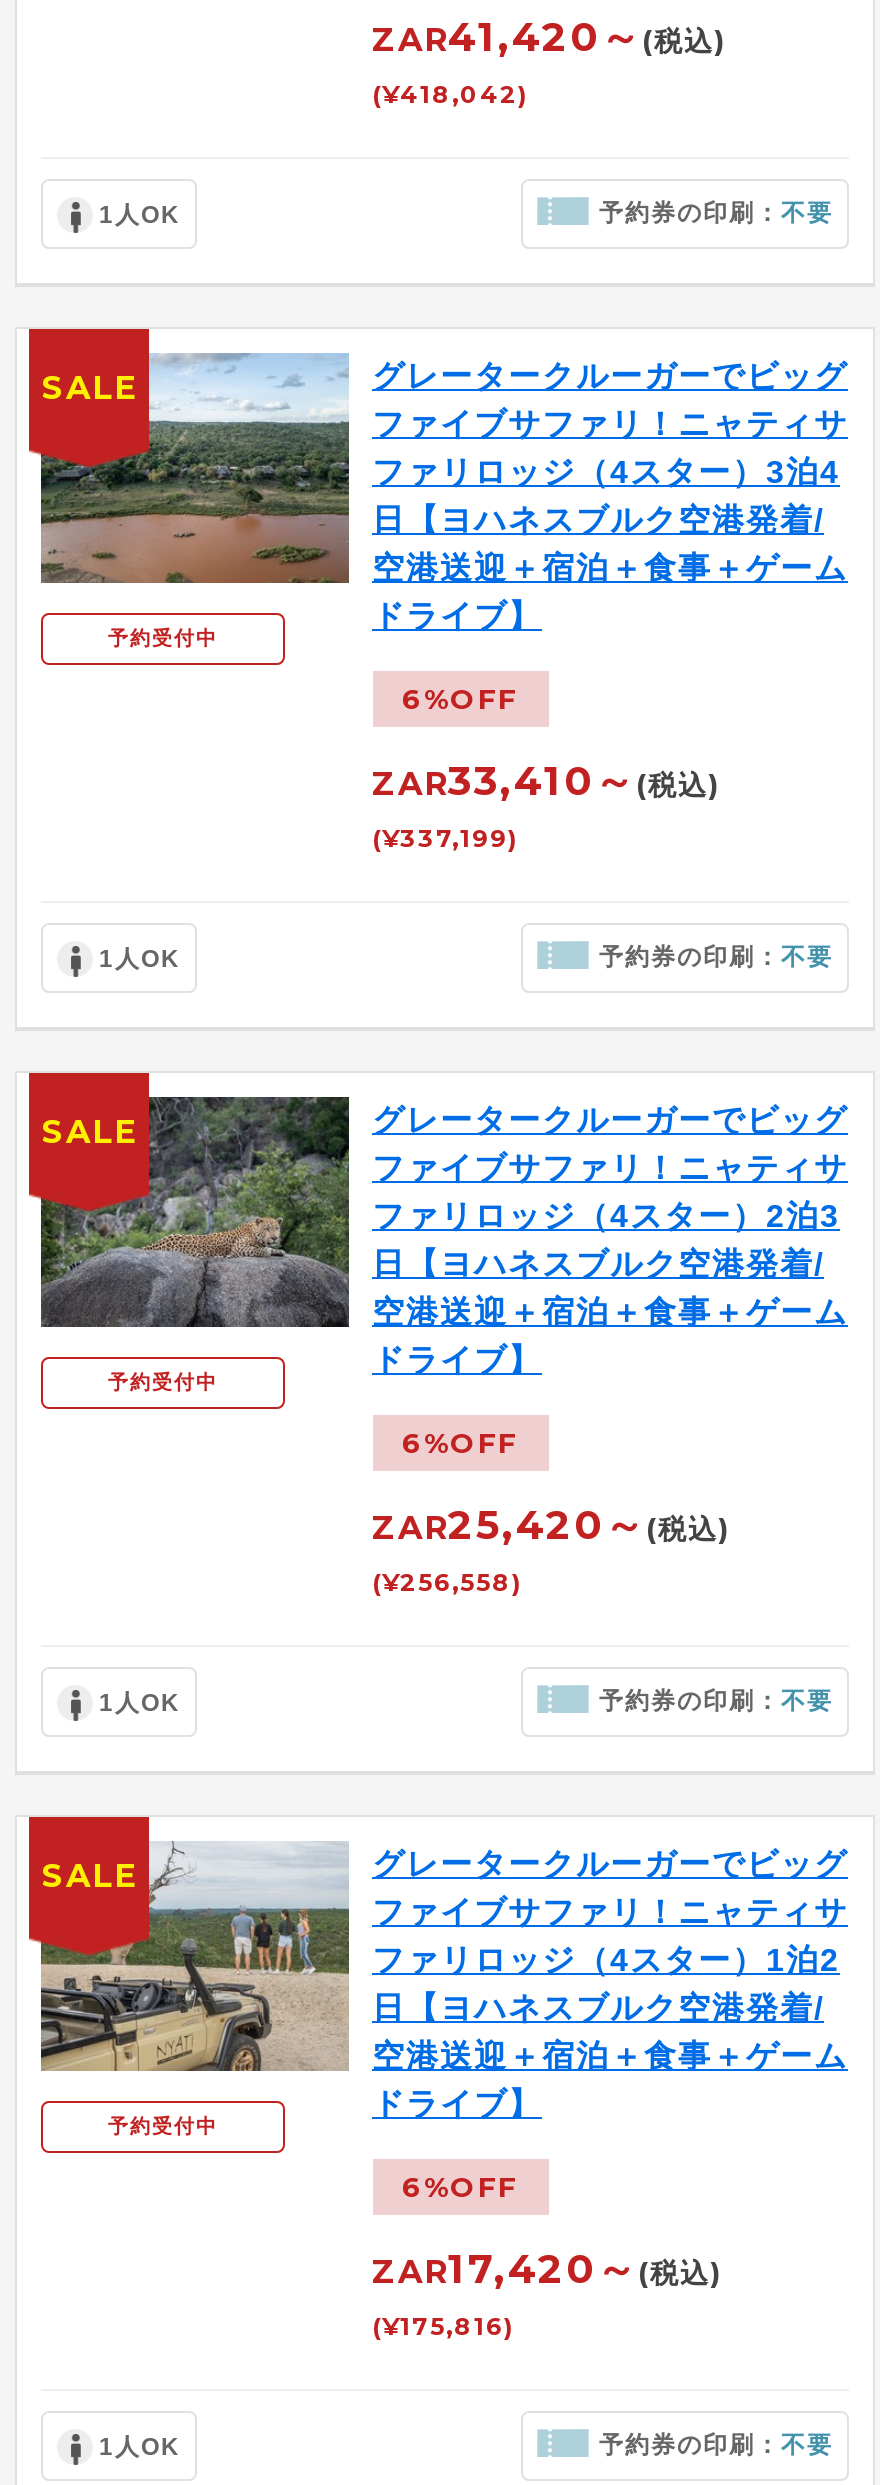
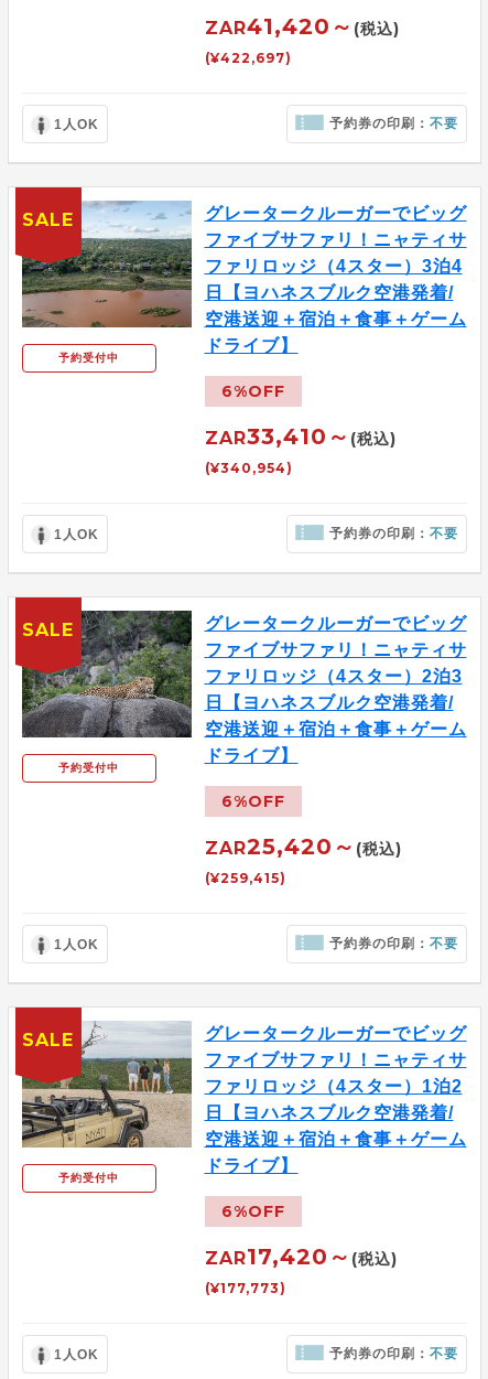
[372,80,530,110] (¥418,042) -> [204,50,291,66] (¥422,697)
[372,824,520,854] (¥337,199) -> [204,460,292,477] (¥340,954)
[372,1568,524,1598] (¥256,558) -> [204,870,286,887] (¥259,415)
[372,2312,516,2342] (¥175,816) -> [204,1280,286,1297] (¥177,773)

